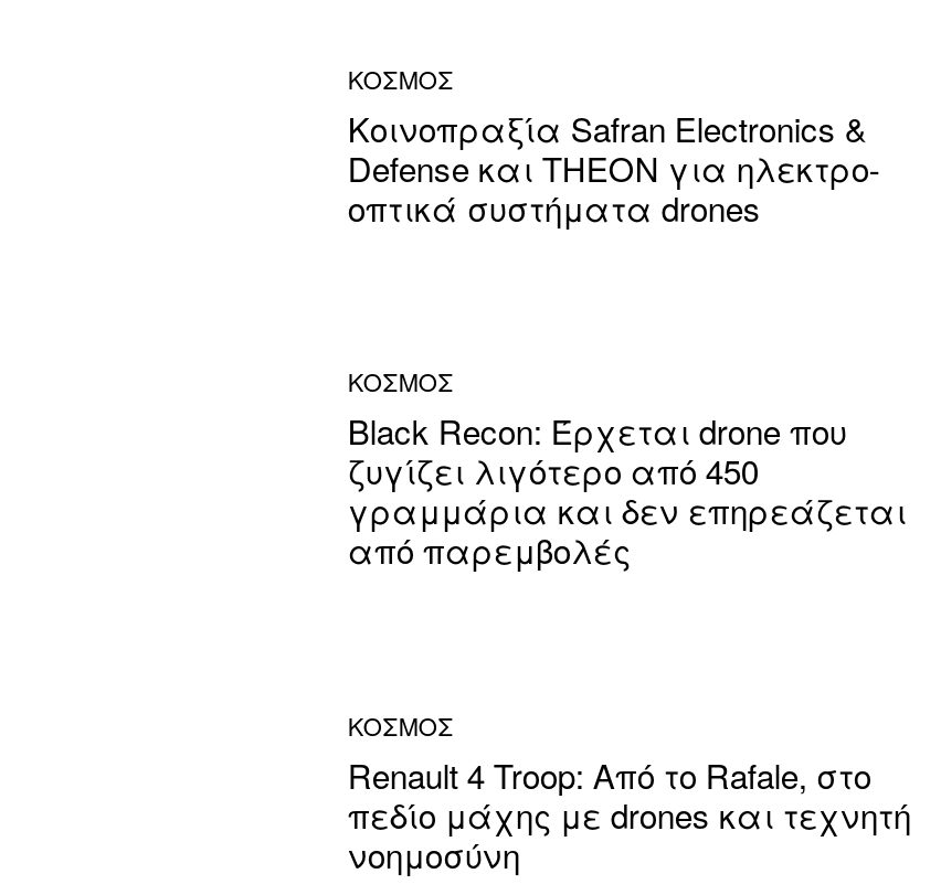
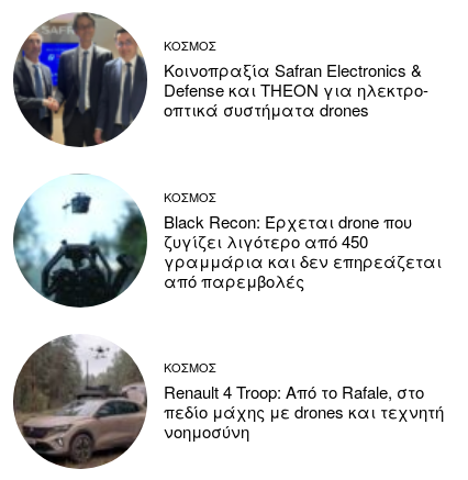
none -> [12,11,148,148] [image]
none -> [12,174,148,309] [image]
none -> [12,334,148,470] [image]

